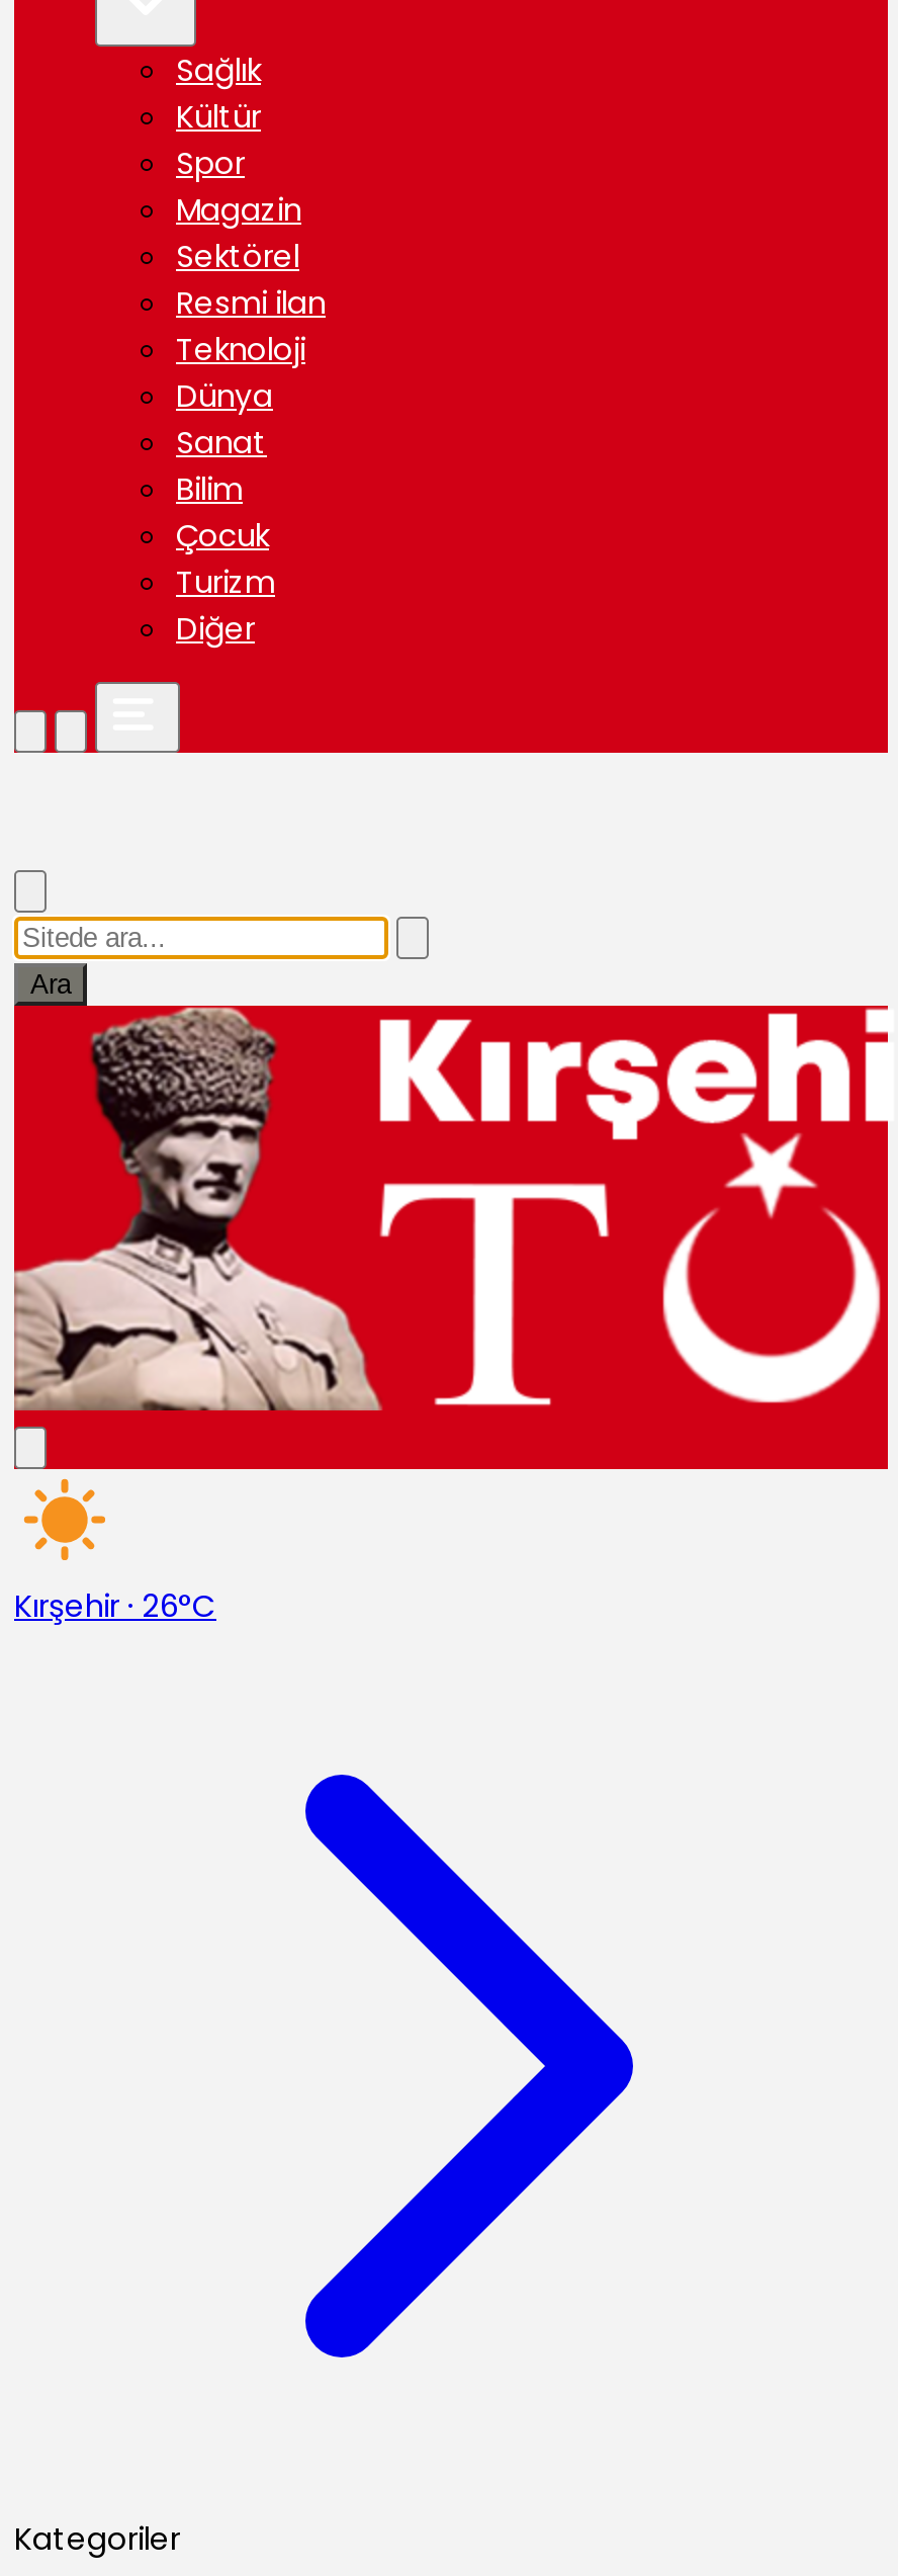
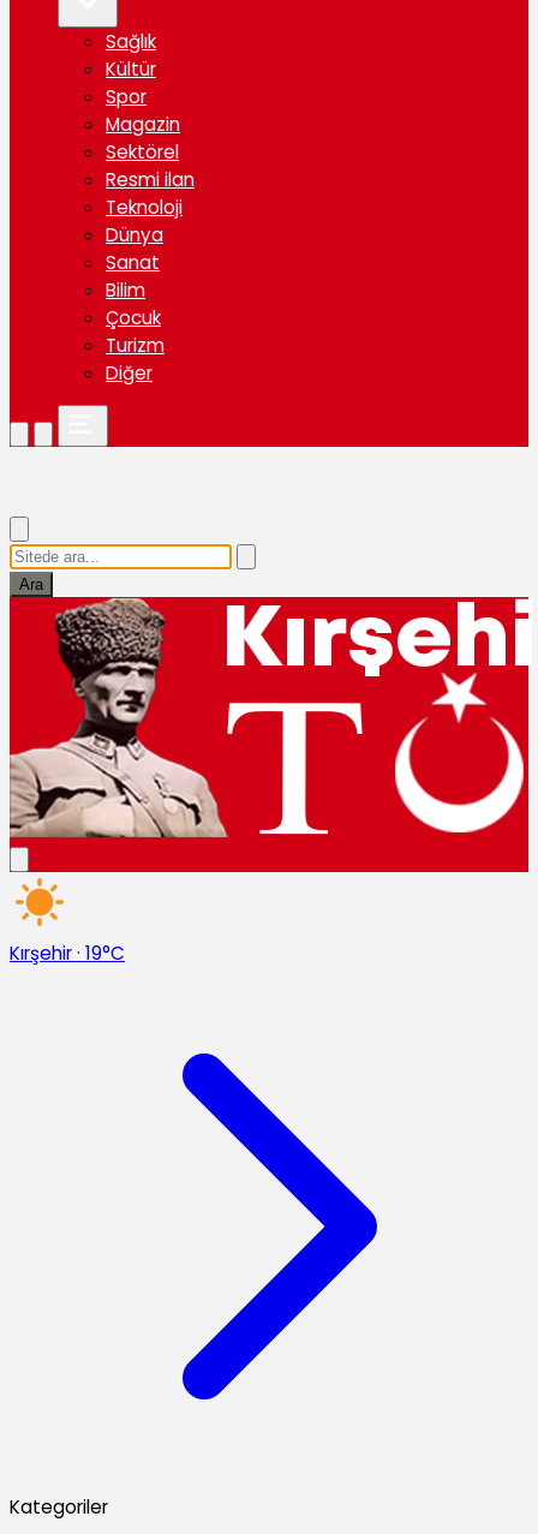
[14,1585,216,1628] Kırşehir · 26°C -> [10,941,125,966] Kırşehir · 19°C

